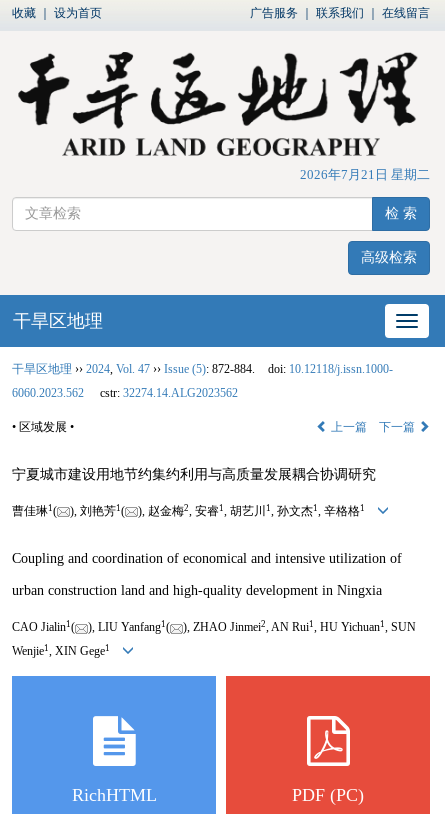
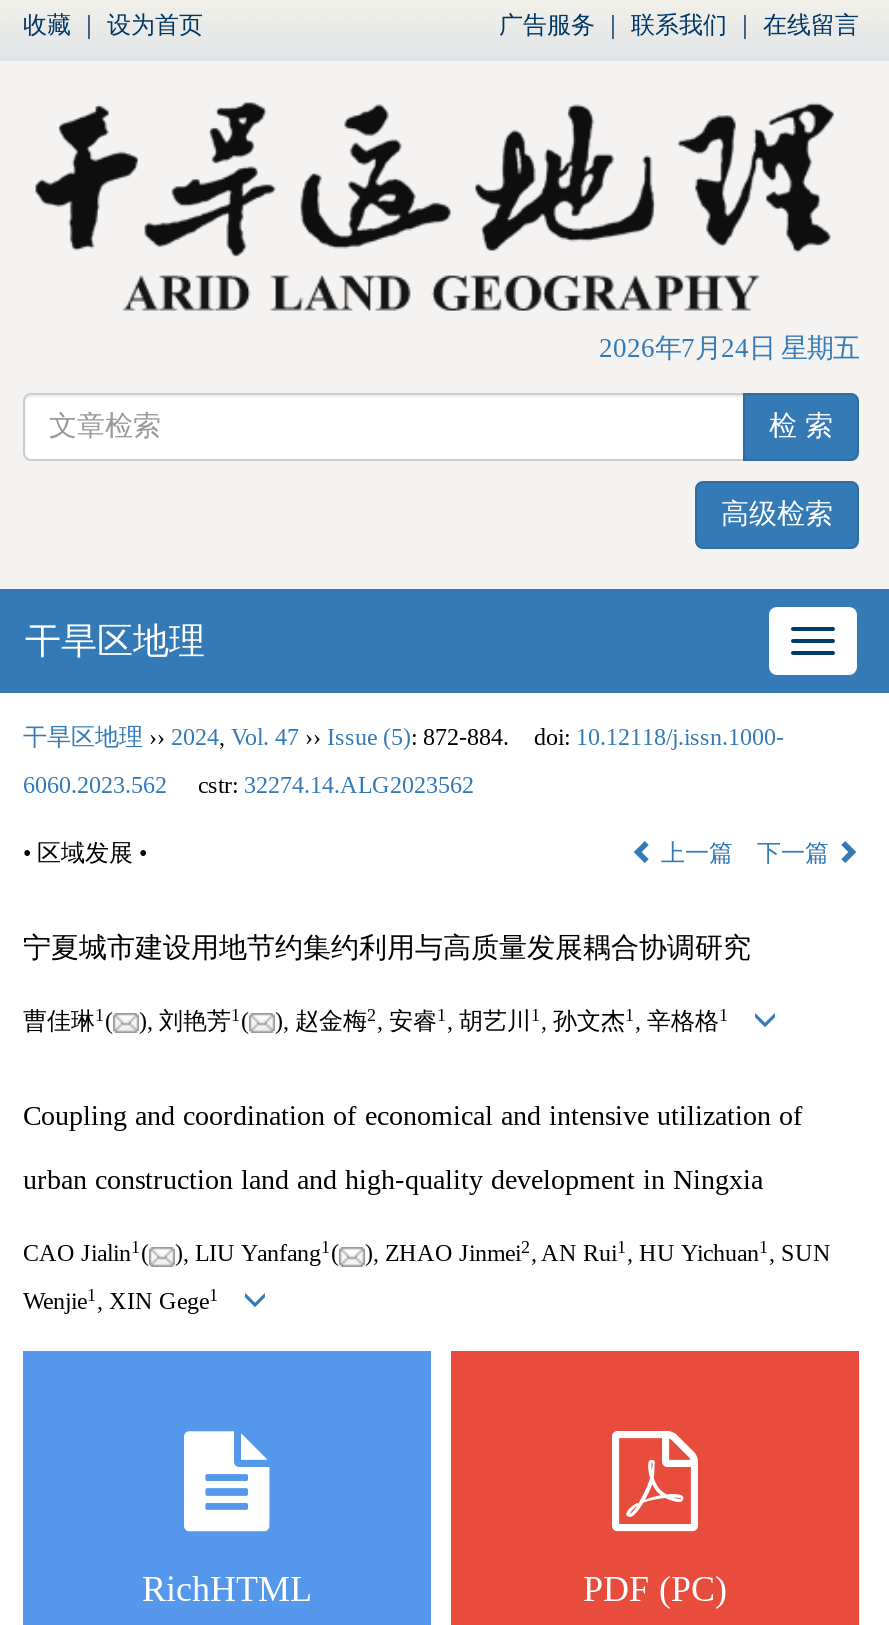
[300,167,430,182] 2026年7月21日 星期二 -> [599,333,859,363] 2026年7月24日 星期五

